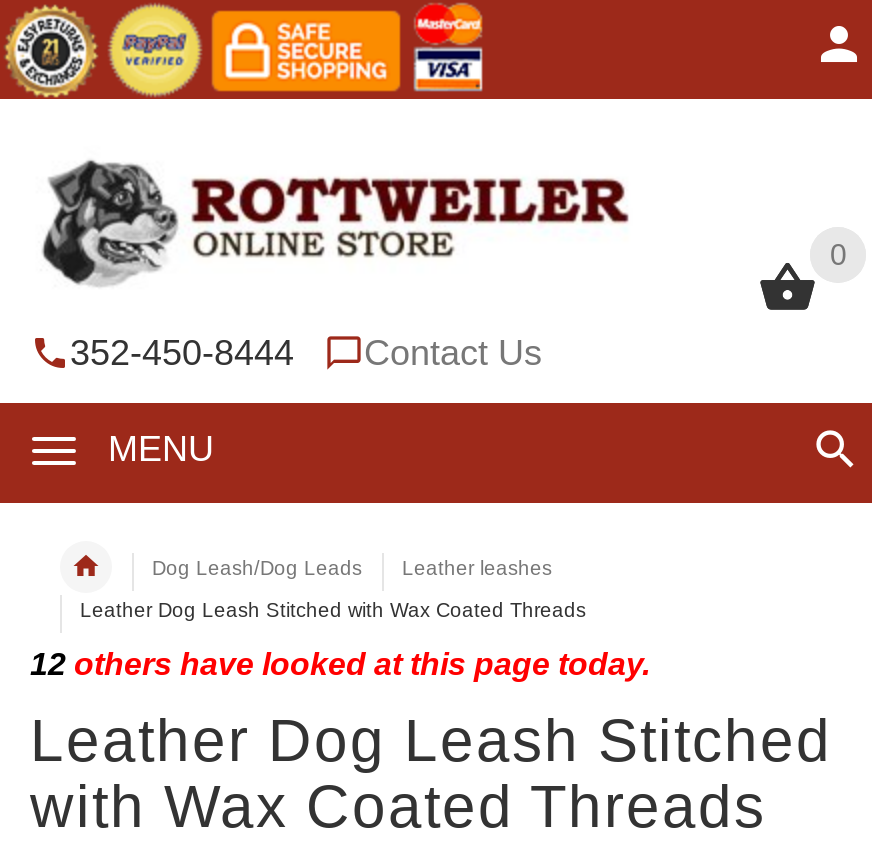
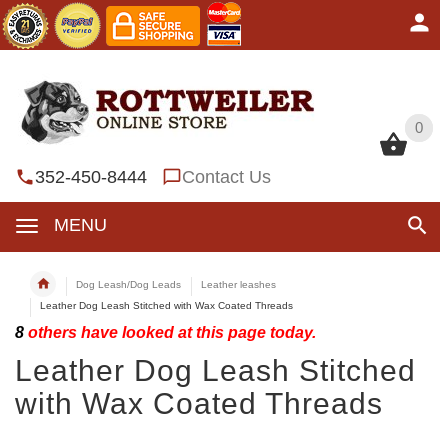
[30,647,650,681] 12 others have looked at this page today. -> [15,324,316,341] 8 others have looked at this page today.

